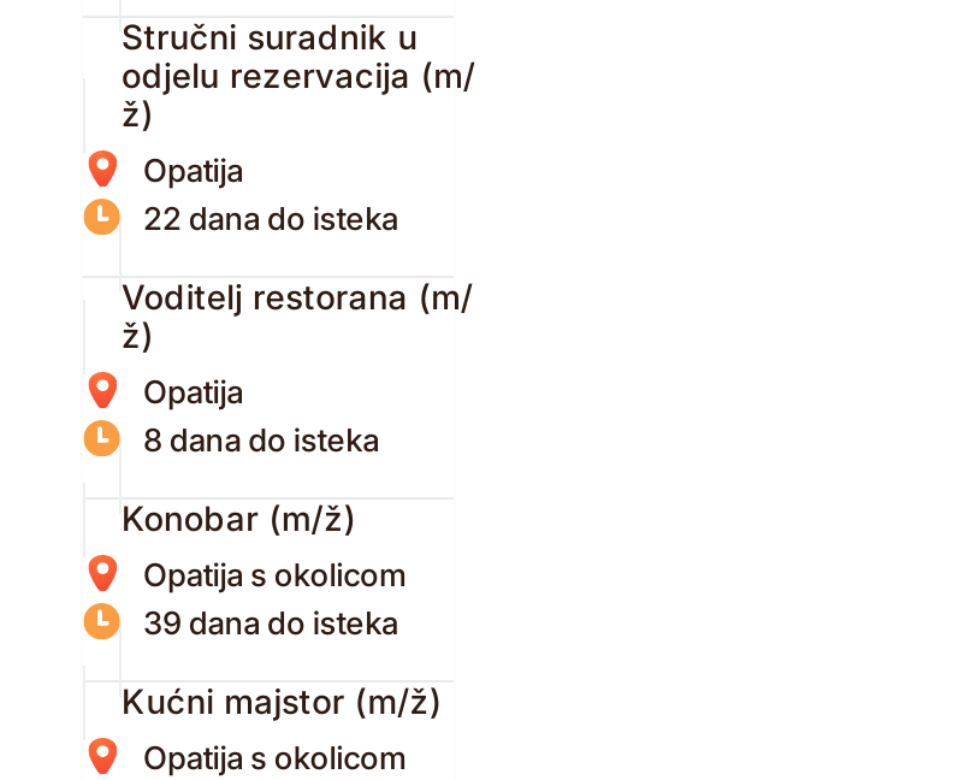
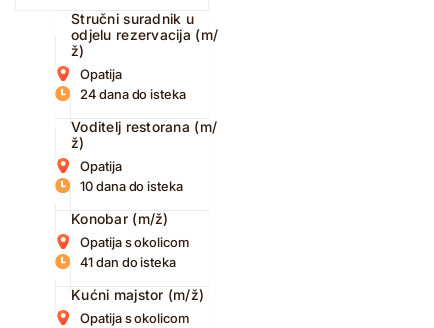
[143,197,398,236] 22 dana do isteka -> [80,86,186,102] 24 dana do isteka
[143,419,379,457] 8 dana do isteka -> [80,178,183,194] 10 dana do isteka
[143,602,398,640] 39 dana do isteka -> [80,254,176,270] 41 dan do isteka

